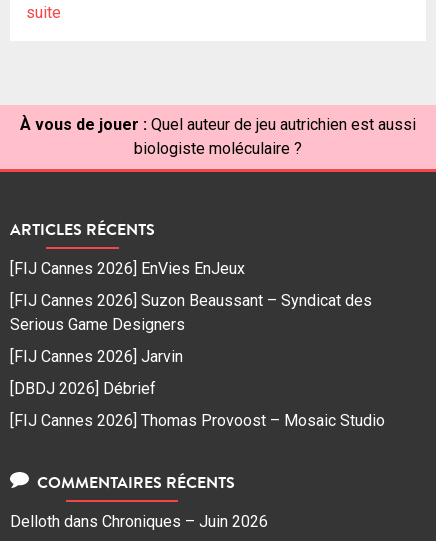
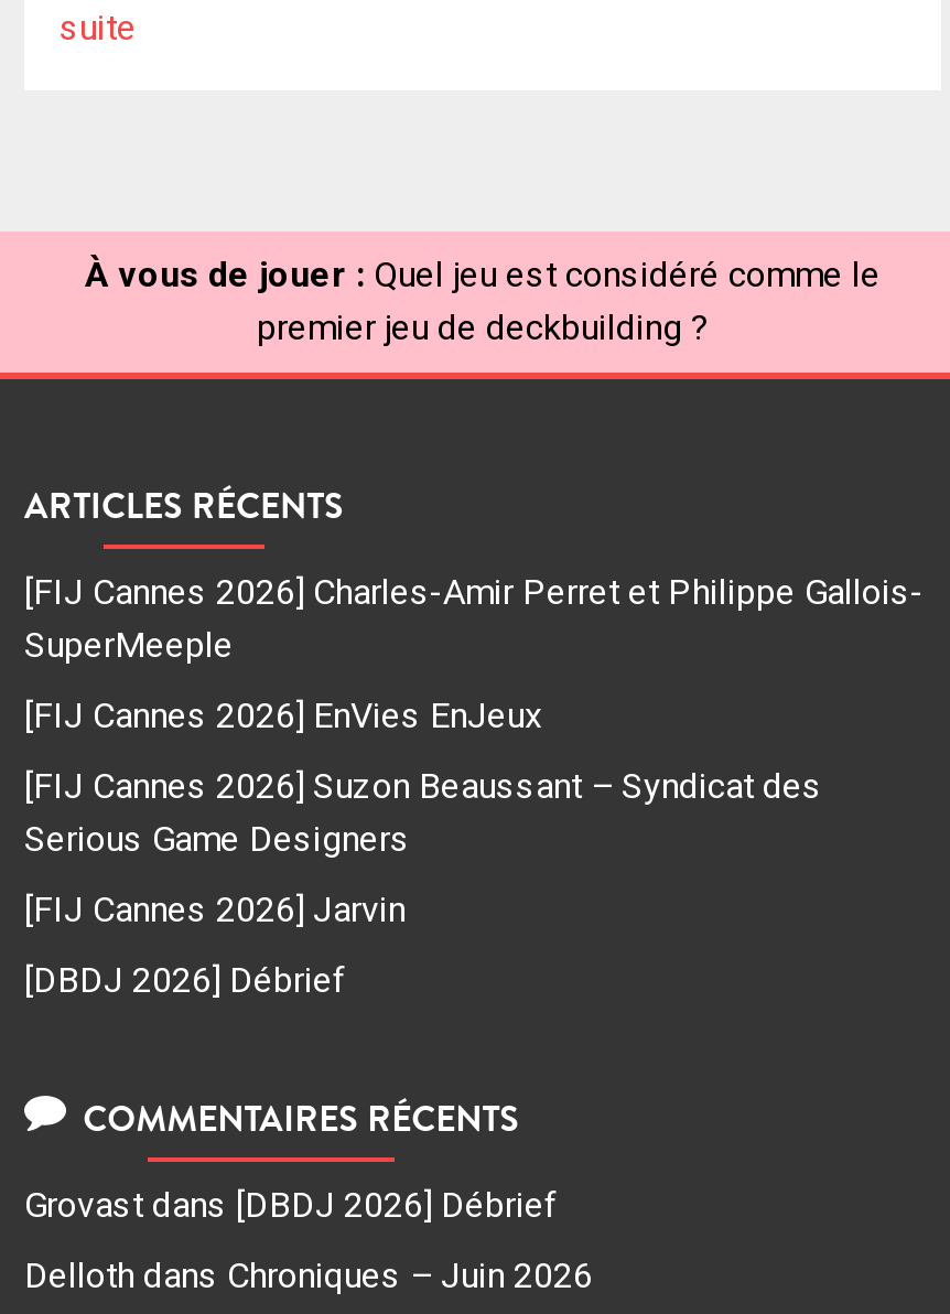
[20,115,416,158] À vous de jouer : Quel auteur de jeu autrichien est aussi | biologiste moléculaire ? -> [85,253,881,348] À vous de jouer : Quel jeu est considéré comme le | premier jeu de deckbuilding ?
none -> [24,571,924,666] [FIJ Cannes 2026] Charles-Amir Perret et Philippe Gallois- | SuperMeeple
[10,411,385,430] [FIJ Cannes 2026] Thomas Provoost – Mosaic Studio -> none
none -> [24,1183,558,1225] Grovast dans [DBDJ 2026] Débrief

